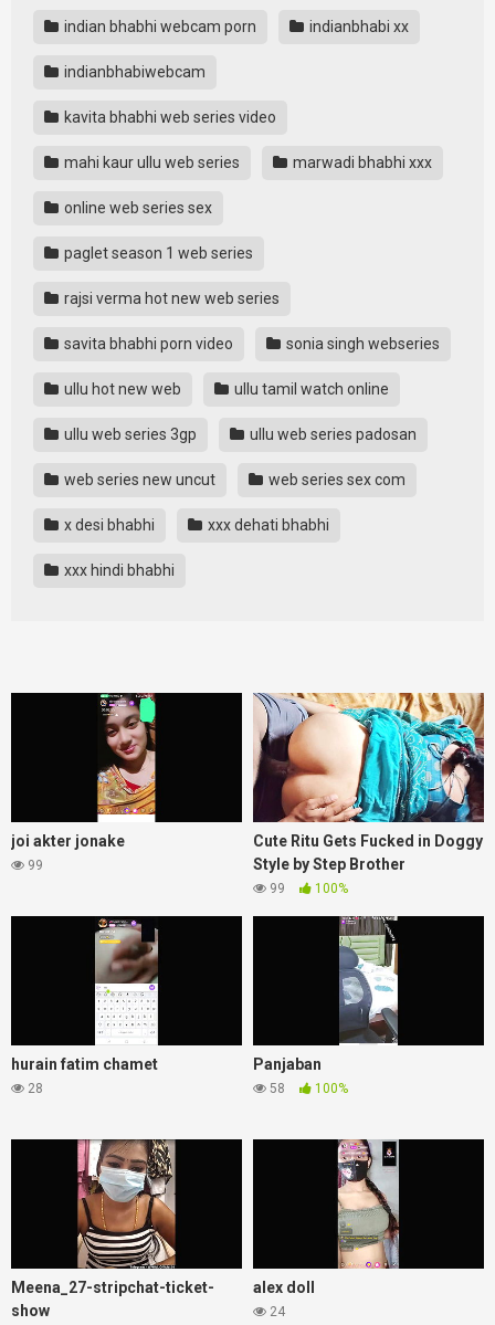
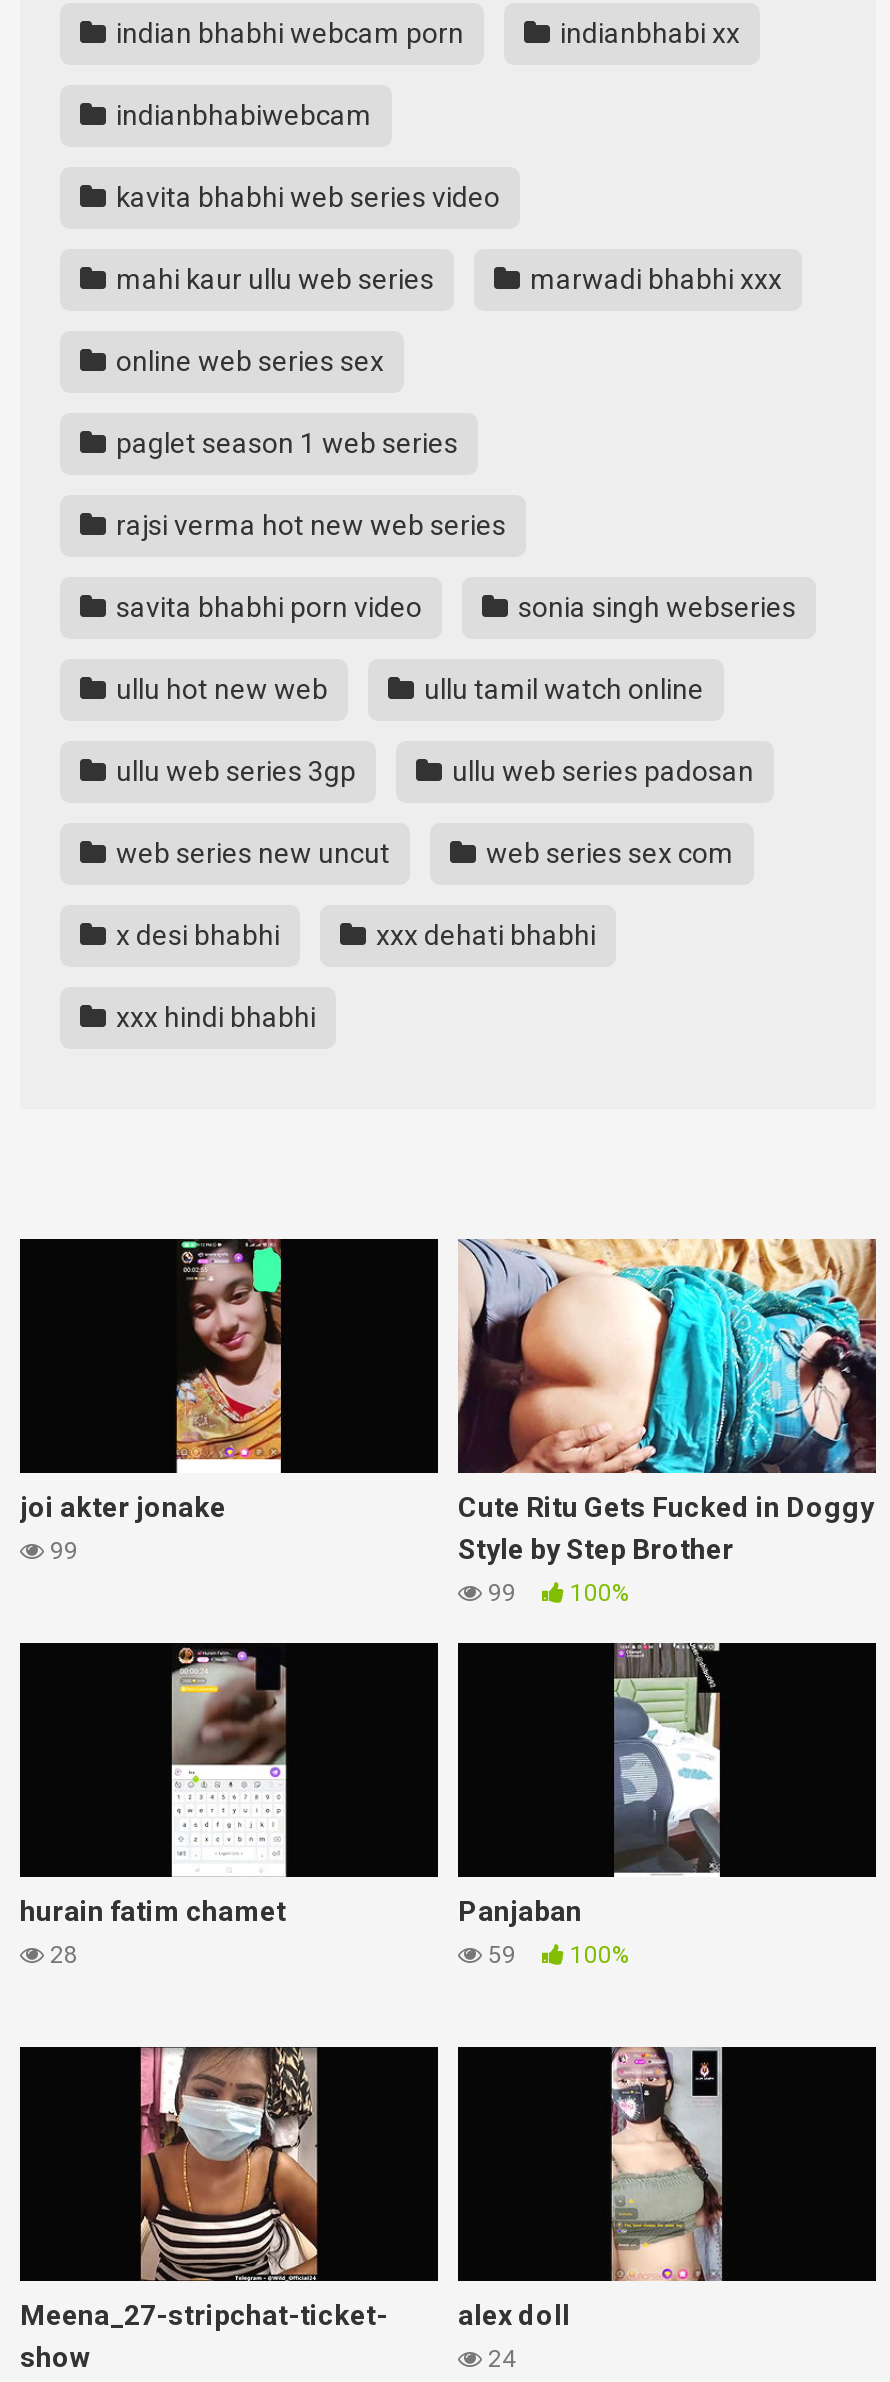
[266,1081,348,1096] 58 100% -> [482,1941,630,1969] 59 100%

